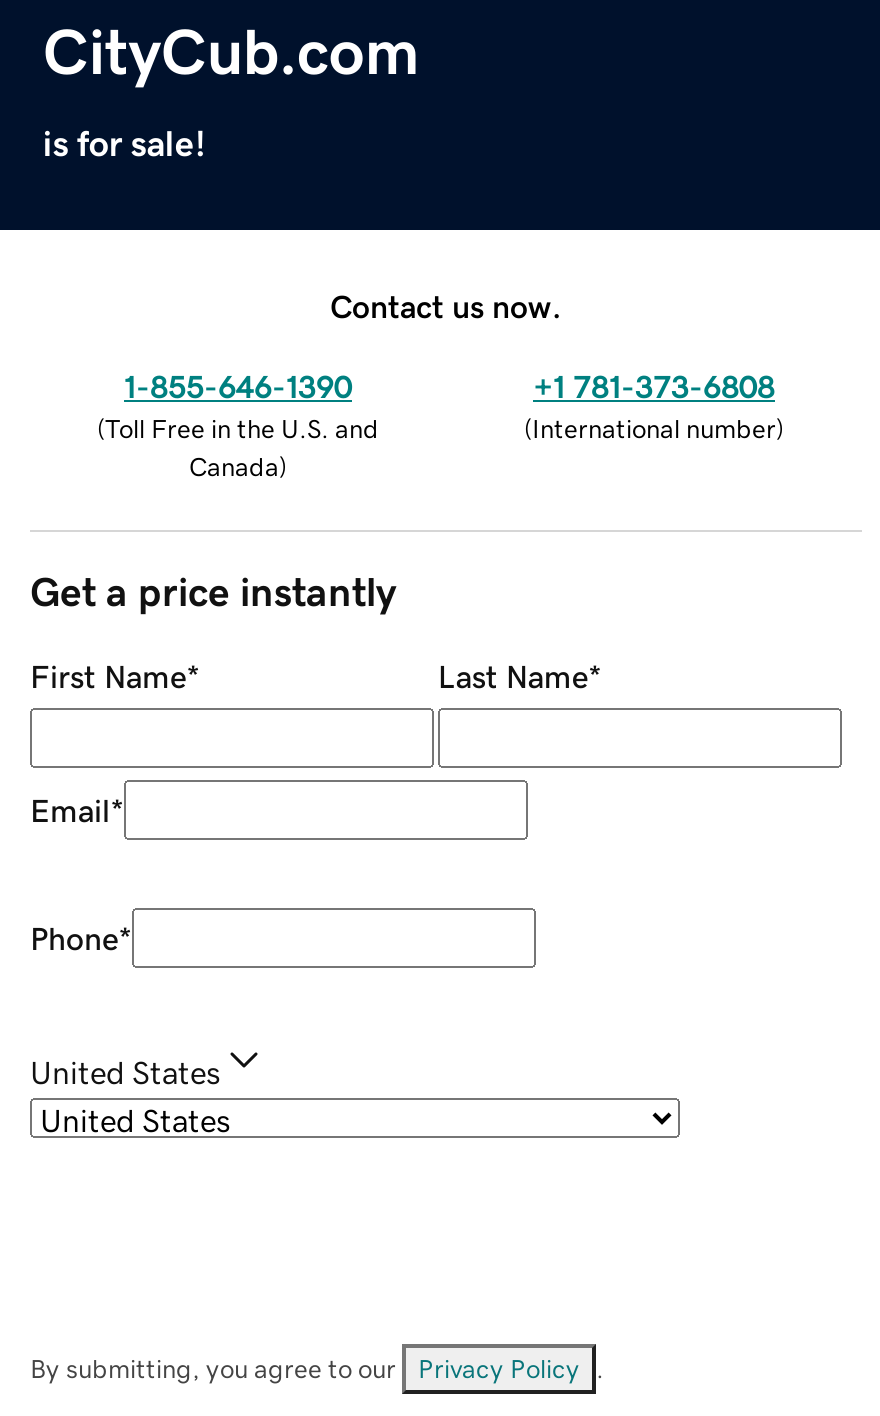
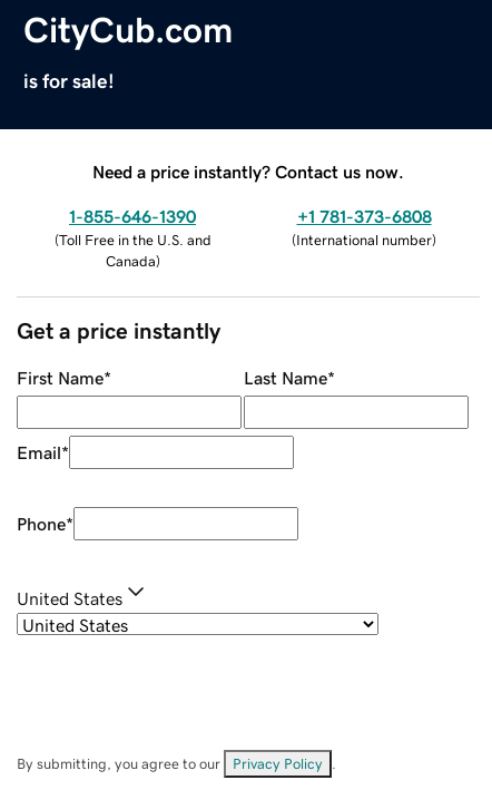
[330,289,562,321] Contact us now. -> [92,162,404,180] Need a price instantly? Contact us now.

